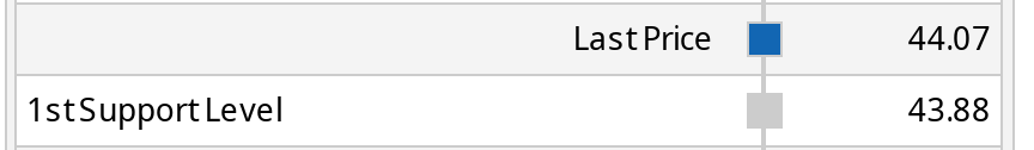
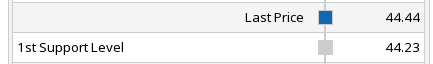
[907,16,991,59] 44.07 -> [385,8,420,26] 44.44
[907,88,991,130] 43.88 -> [385,38,420,56] 44.23

